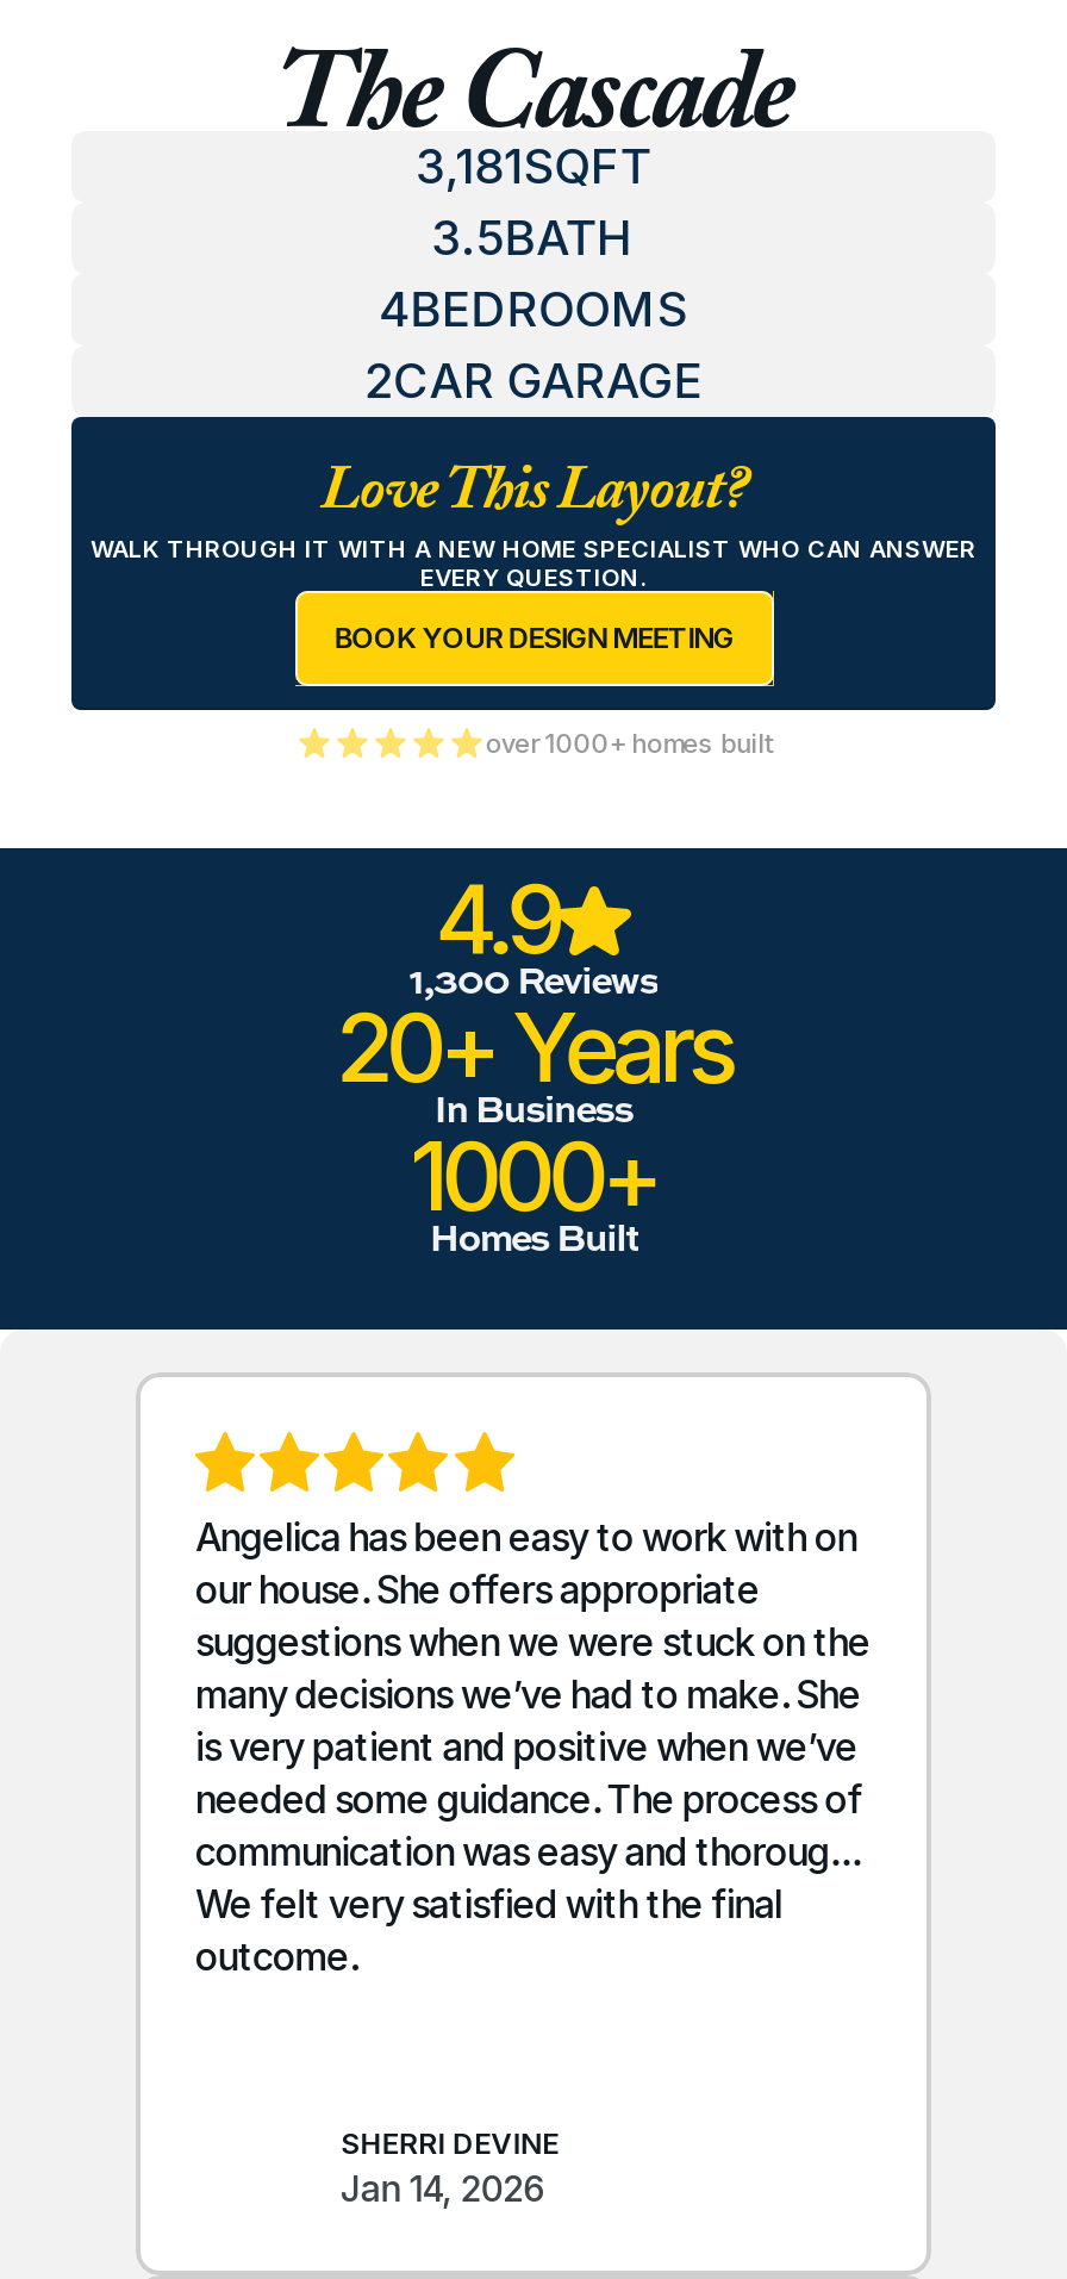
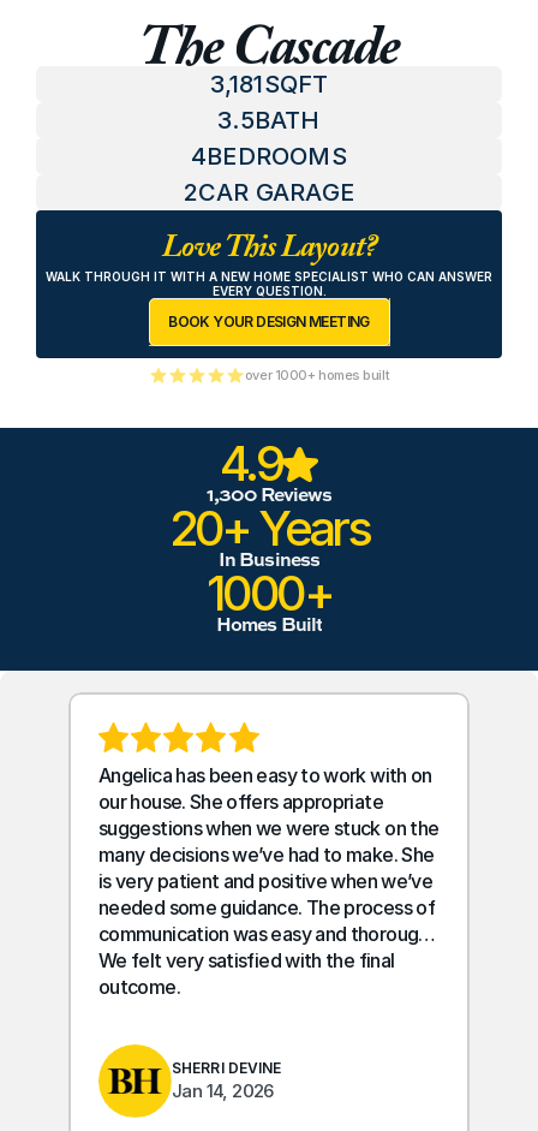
none -> [97,1043,168,1119] [image]

